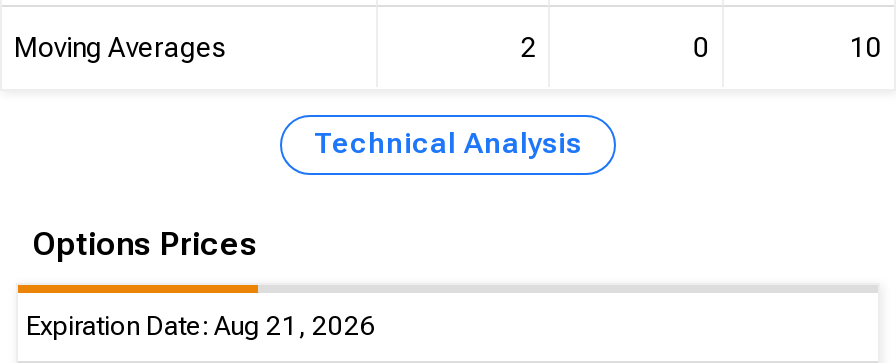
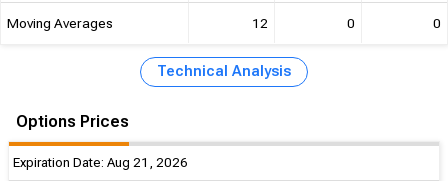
[521,30,537,62] 2 -> [252,14,268,30] 12
[850,30,882,62] 10 -> [433,14,441,30] 0

